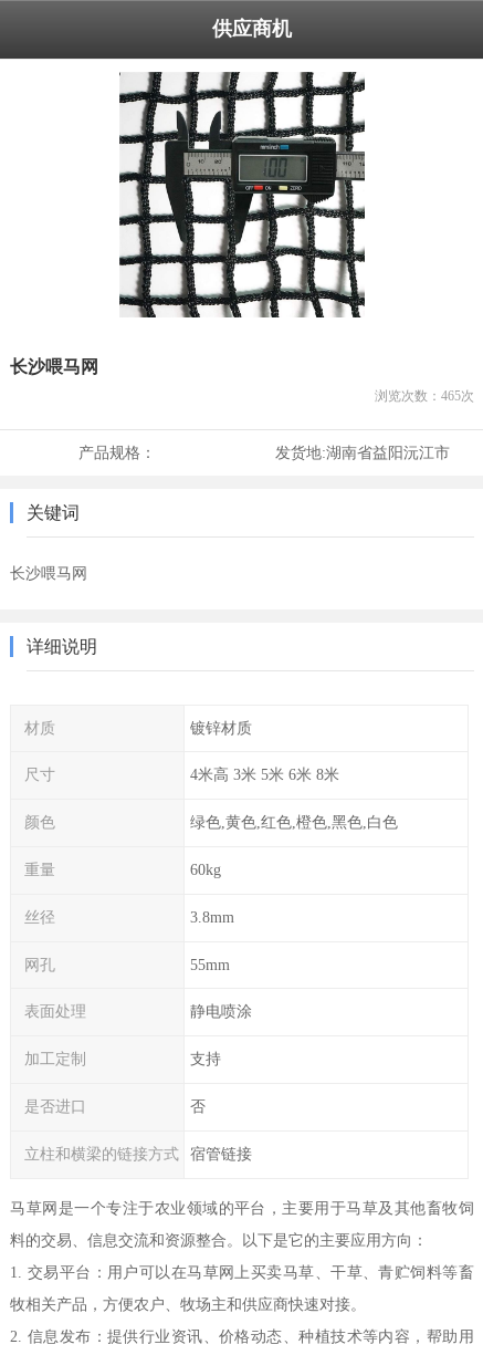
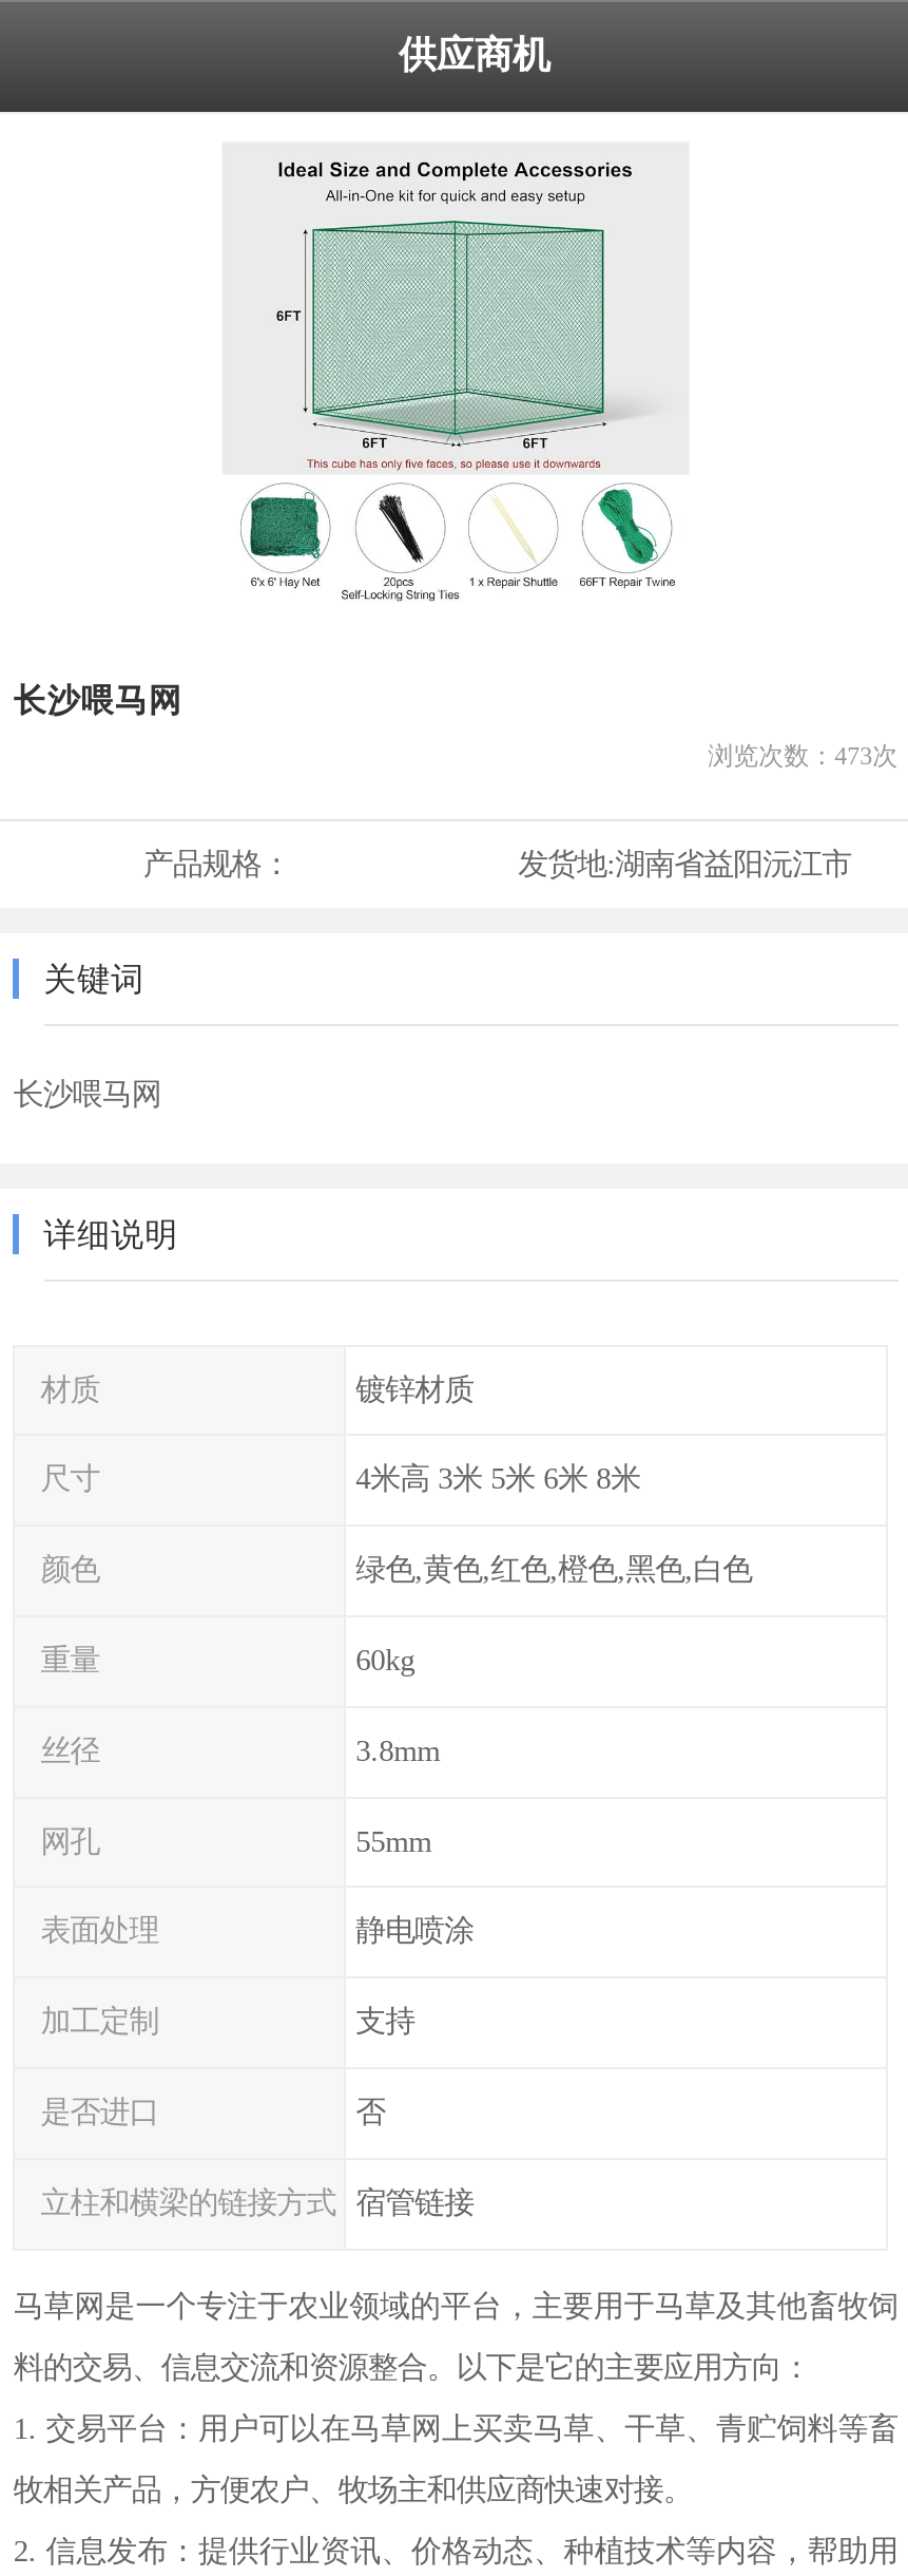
[118,71,366,319] [image] -> [221,137,690,606] [image]
[374,388,474,403] 浏览次数：465次 -> [708,740,898,770] 浏览次数：473次

